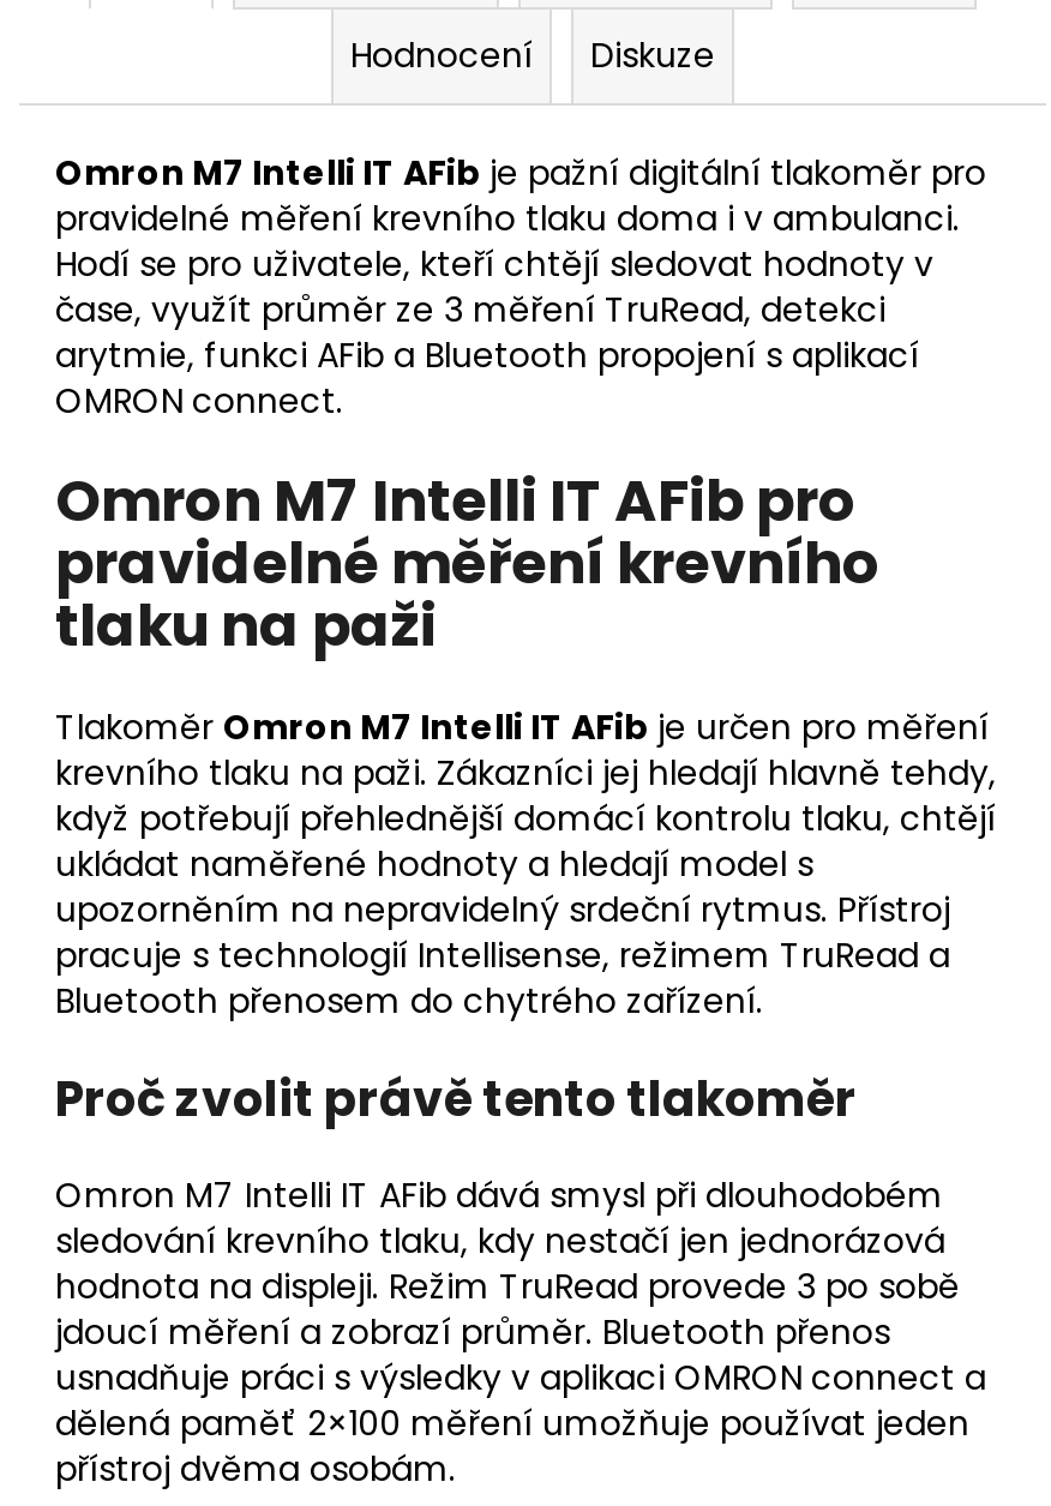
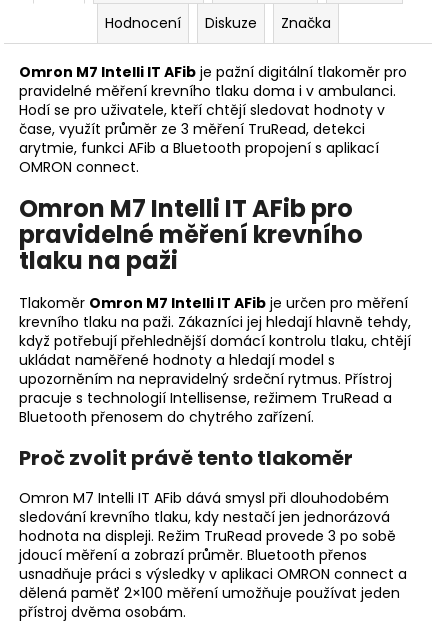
none -> [281,12,331,32] Značka

